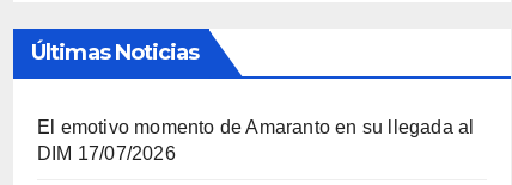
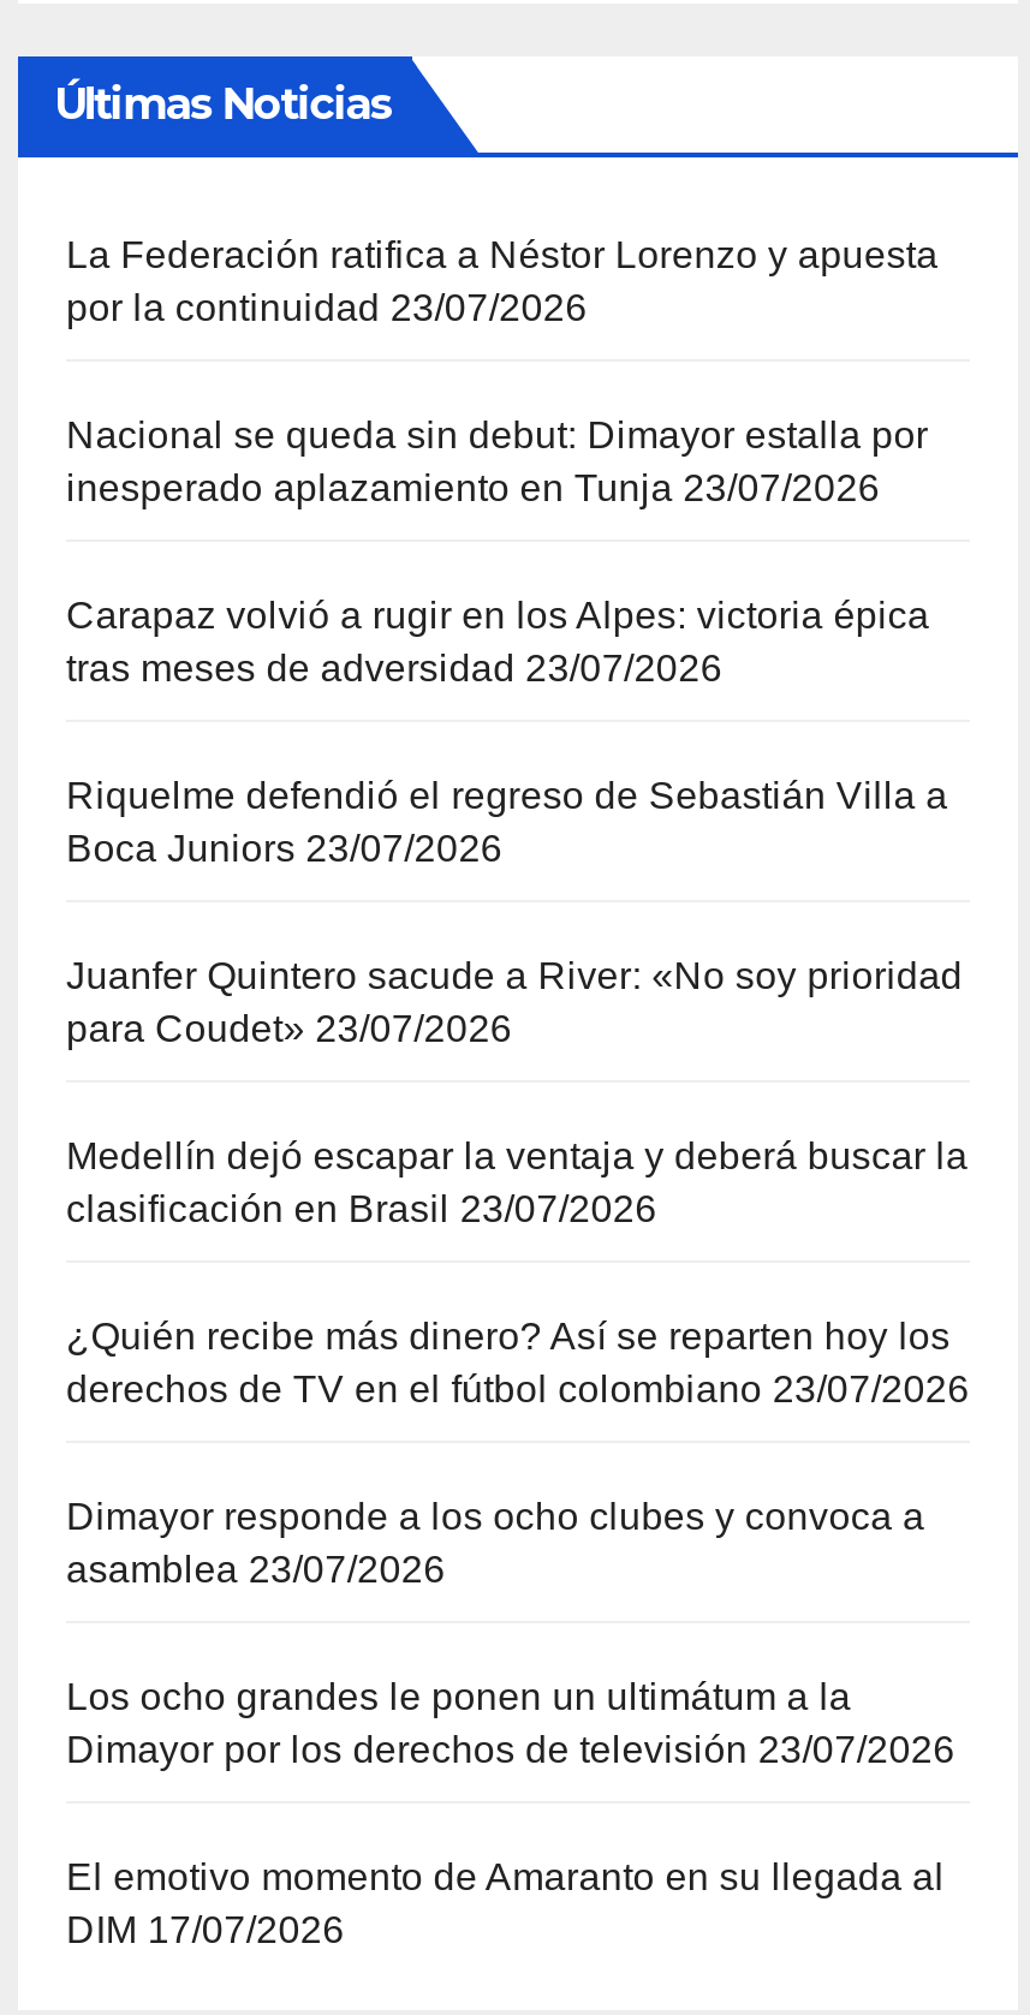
none -> [66,234,969,1769] La Federación ratifica a Néstor Lorenzo y apuesta | por la continuidad 23/07/2026 | Nacional se queda sin debut: Dimayor estalla por | inesperado aplazamiento en Tunja 23/07/2026 | Carapaz volvió a rugir en los Alpes: victoria épica | tras meses de adversidad 23/07/2026 | Riquelme defendió el regreso de Sebastián Villa a | Boca Juniors 23/07/2026 | Juanfer Quintero sacude a River: «No soy prioridad | para Coudet» 23/07/2026 | Medellín dejó escapar la ventaja y deberá buscar la | clasificación en Brasil 23/07/2026 | ¿Quién recibe más dinero? Así se reparten hoy los | derechos de TV en el fútbol colombiano 23/07/2026 | Dimayor responde a los ocho clubes y convoca a | asamblea 23/07/2026 | Los ocho grandes le ponen un ultimátum a la | Dimayor por los derechos de televisión 23/07/2026

